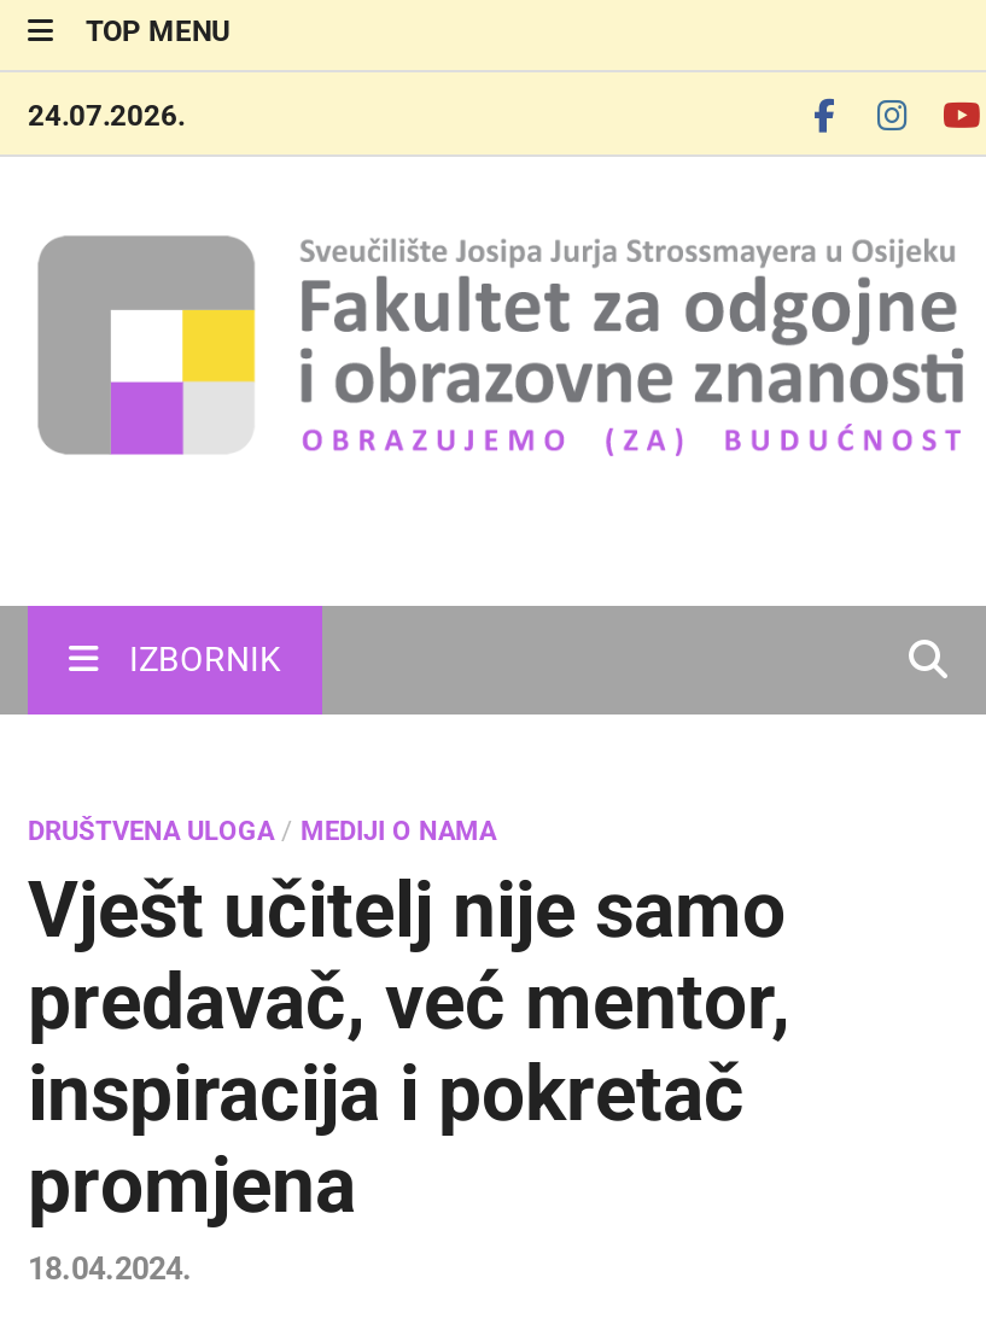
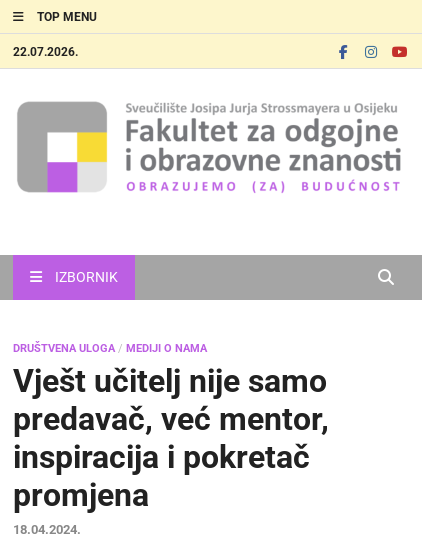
[28,98,185,132] 24.07.2026. -> [13,44,78,58] 22.07.2026.

